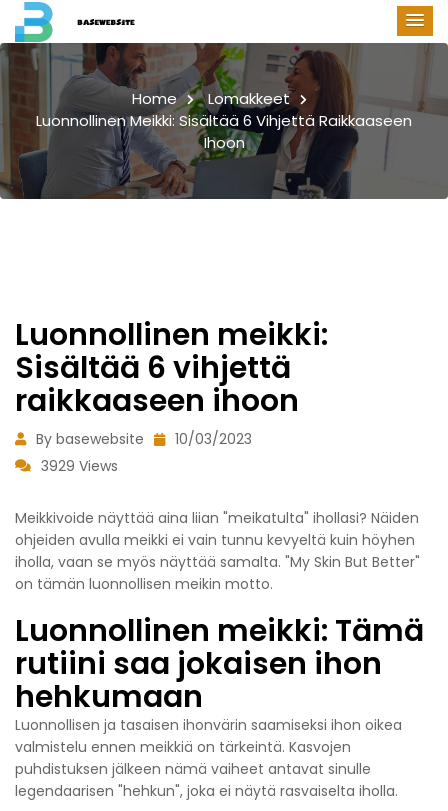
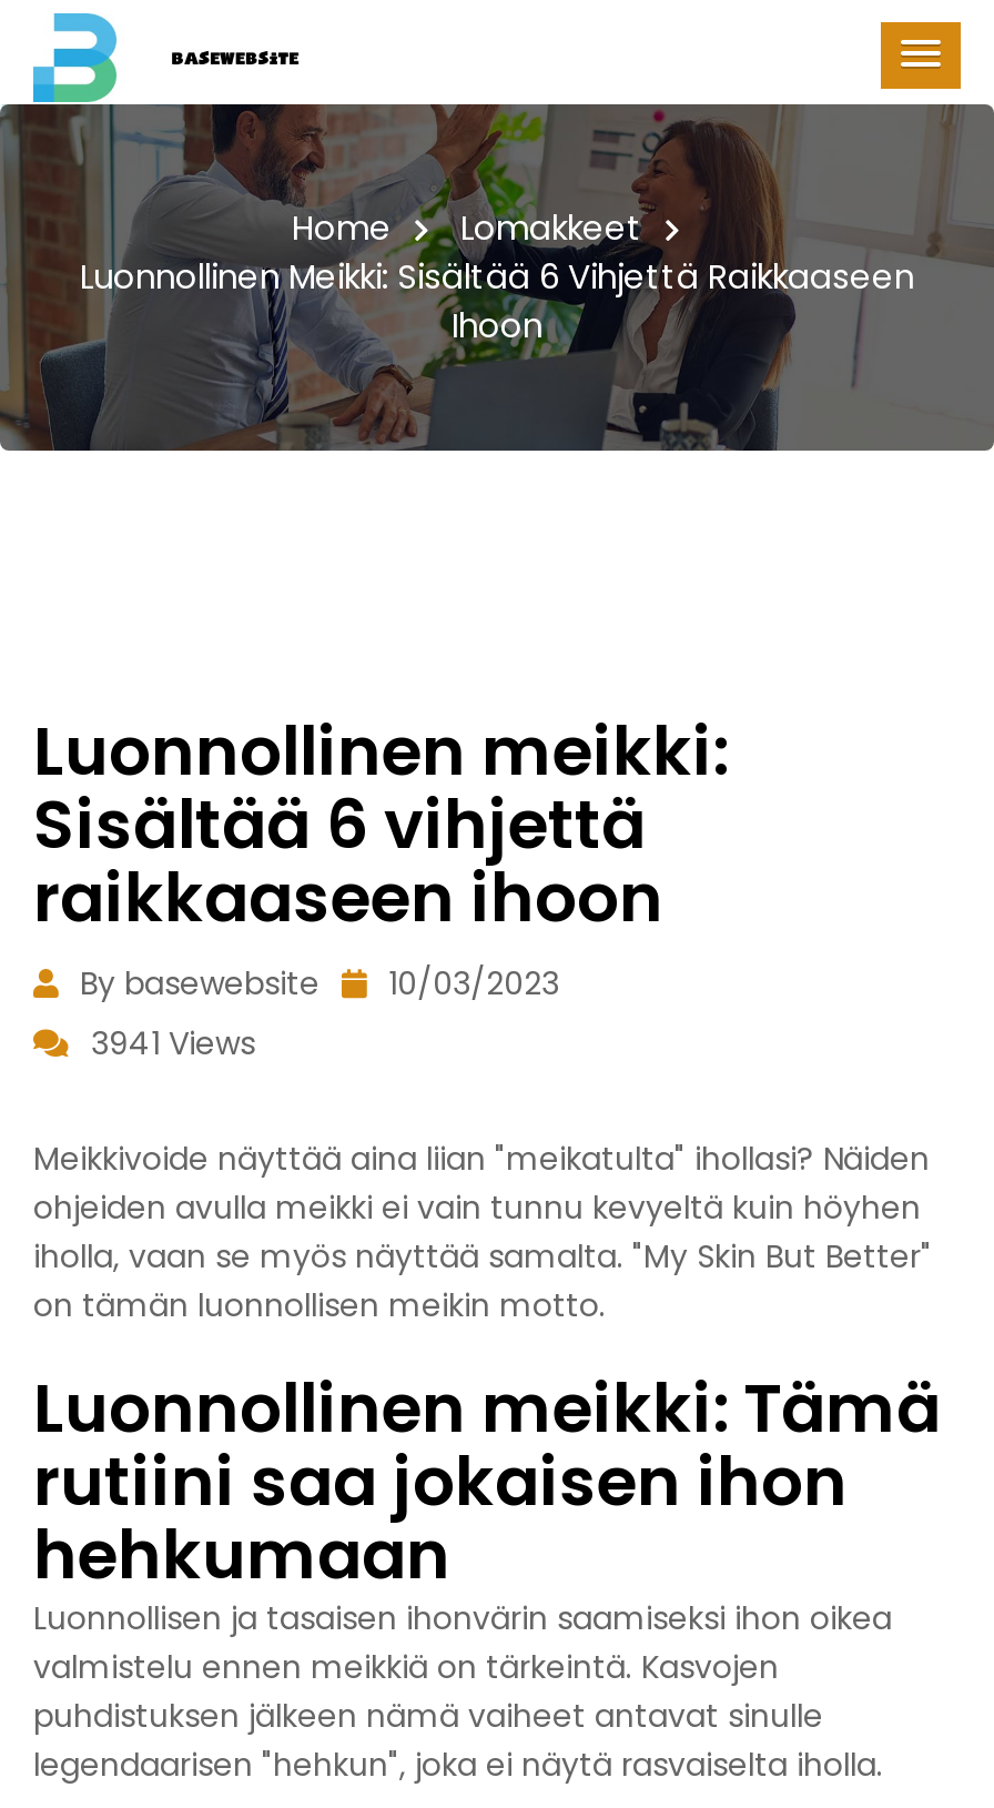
[41,456,118,476] 3929 Views -> [91,1021,255,1065] 3941 Views

